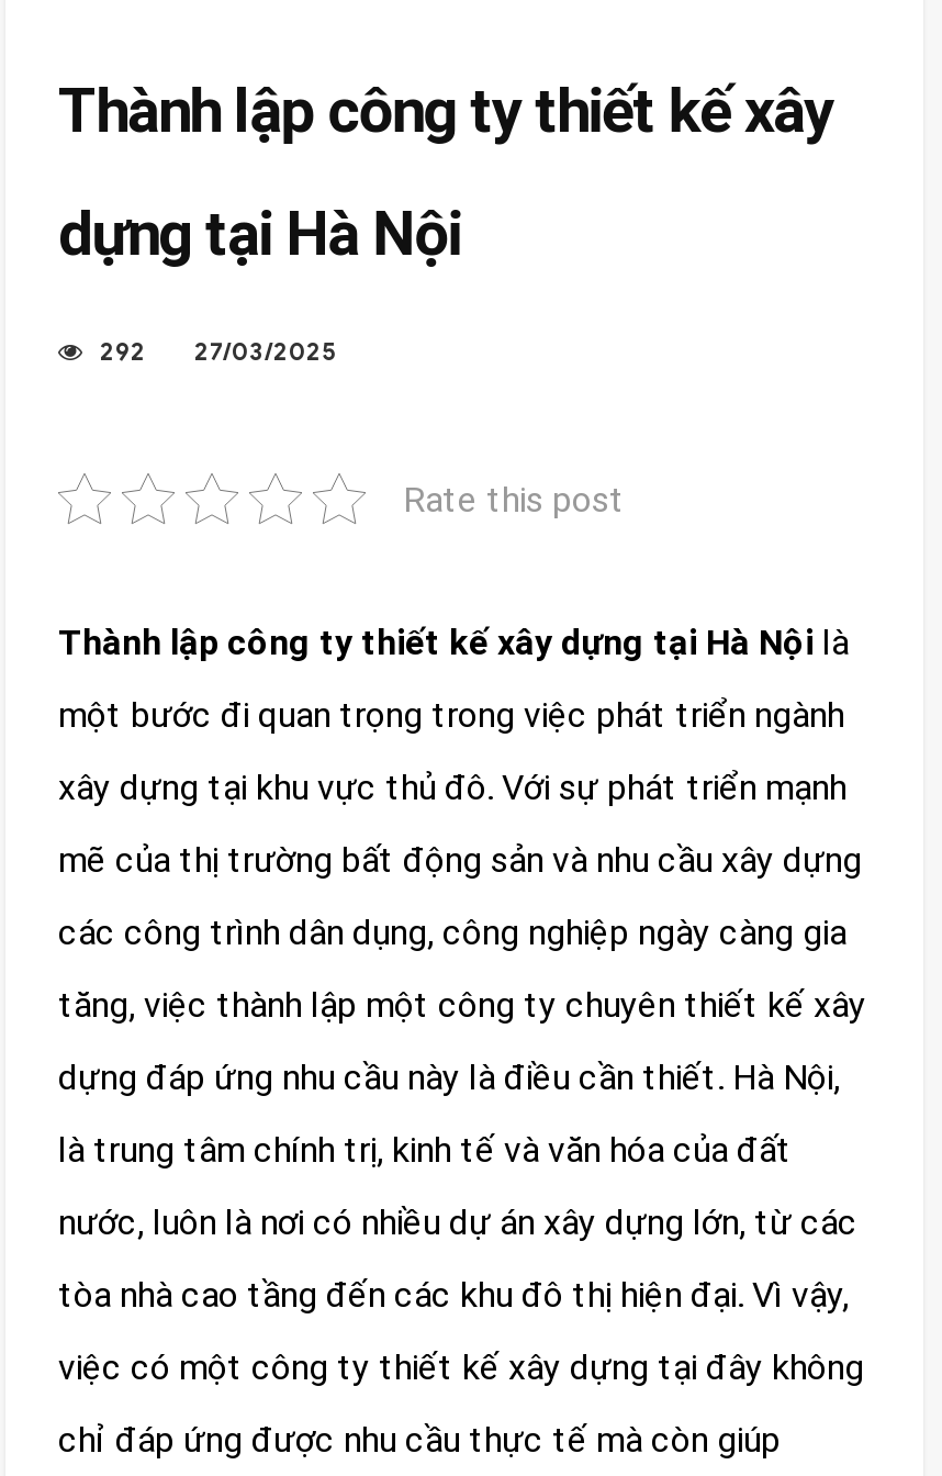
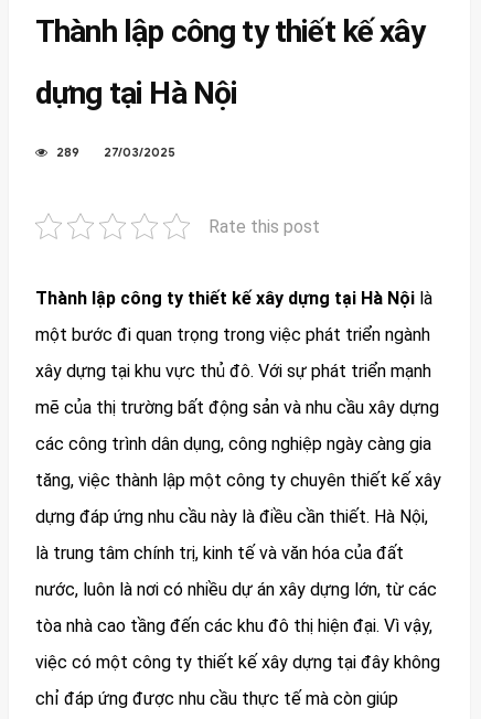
[100,336,337,367] 292 27/03/2025 -> [56,144,175,160] 289 27/03/2025

